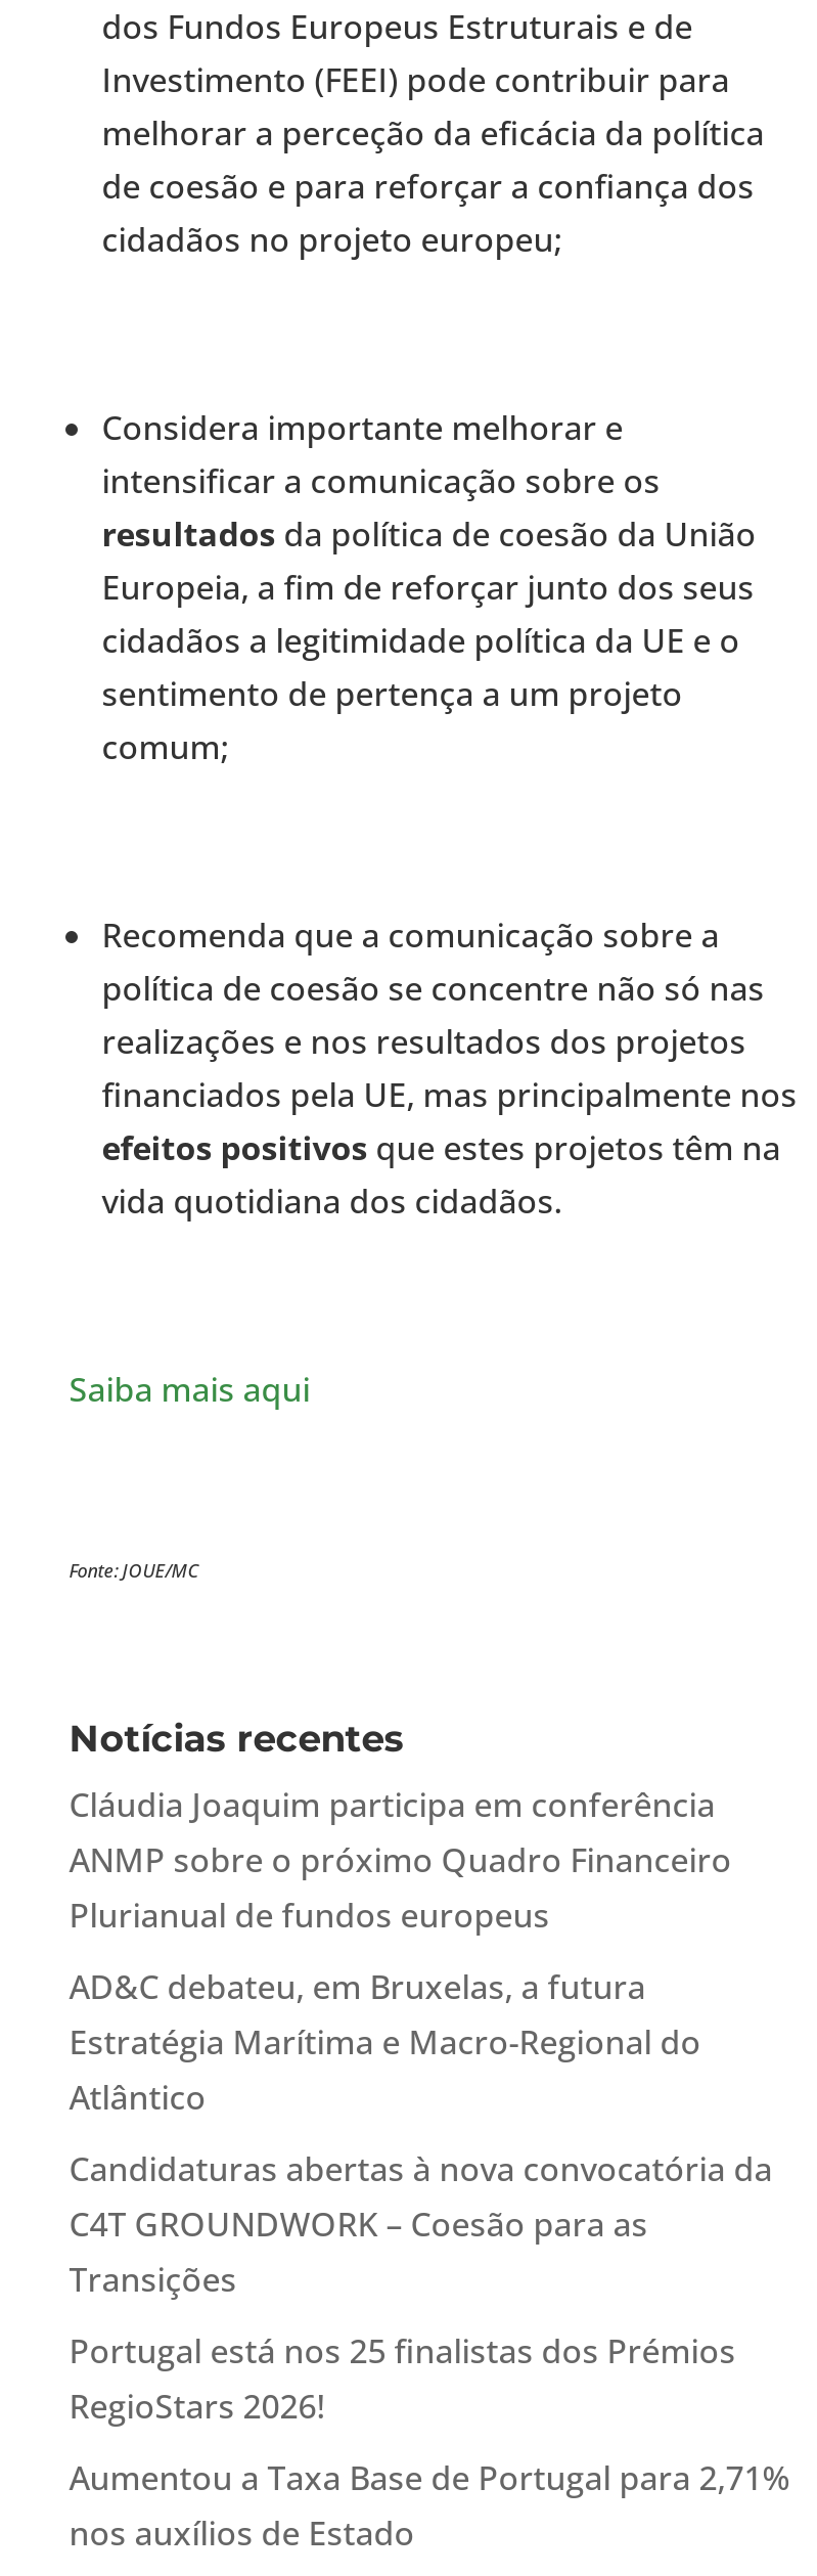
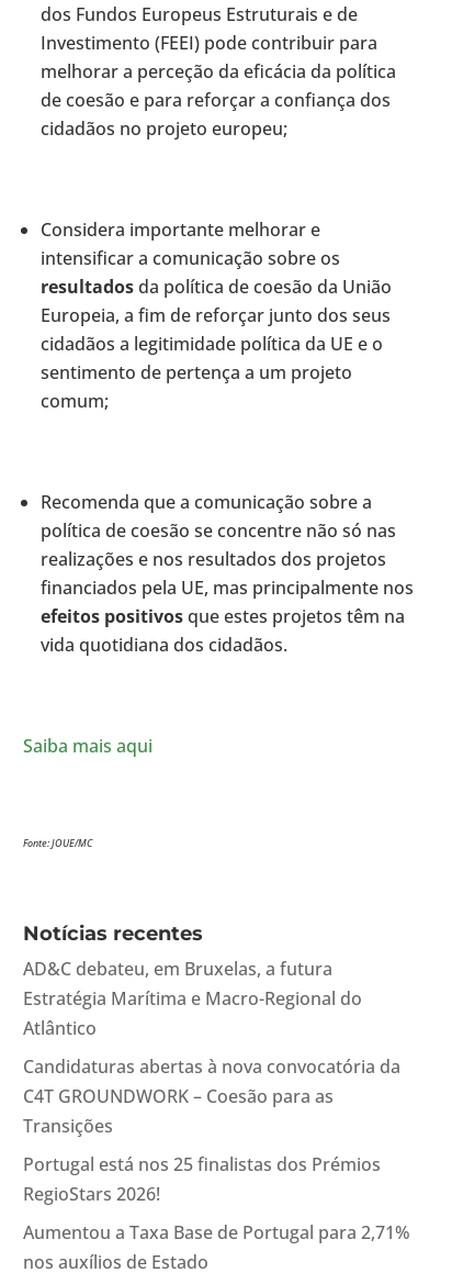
[69,1782,732,1938] Cláudia Joaquim participa em conferência | ANMP sobre o próximo Quadro Financeiro | Plurianual de fundos europeus -> none

